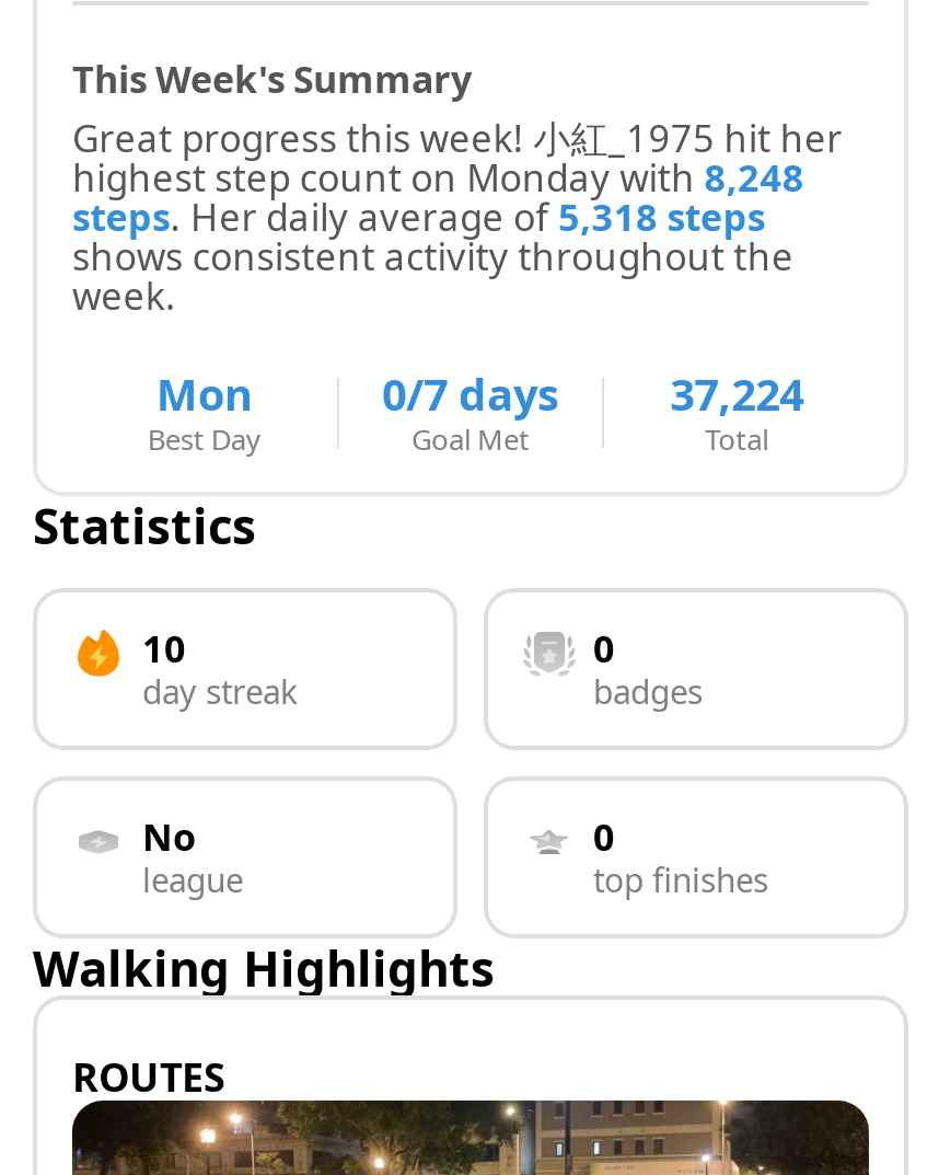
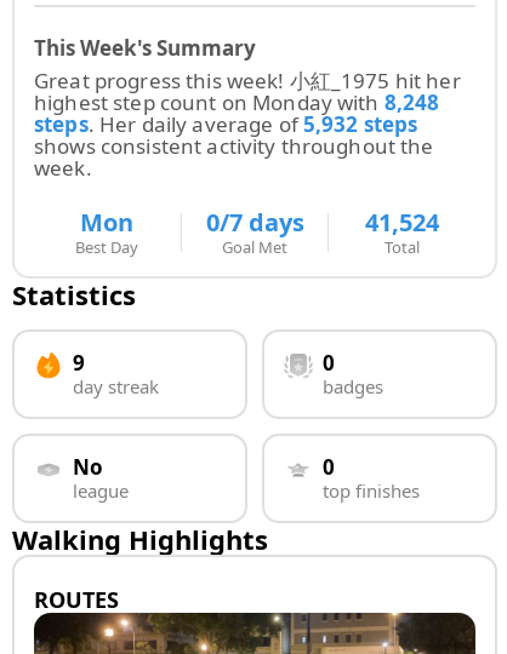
[72,192,765,242] steps.Herdaily average of5,318steps -> [34,110,418,138] steps.Herdaily average of5,932steps
[382,365,804,424] 0/7 days 37,224 -> [206,206,439,239] 0/7 days 41,524
[142,623,186,673] 10 -> [73,349,85,377] 9

